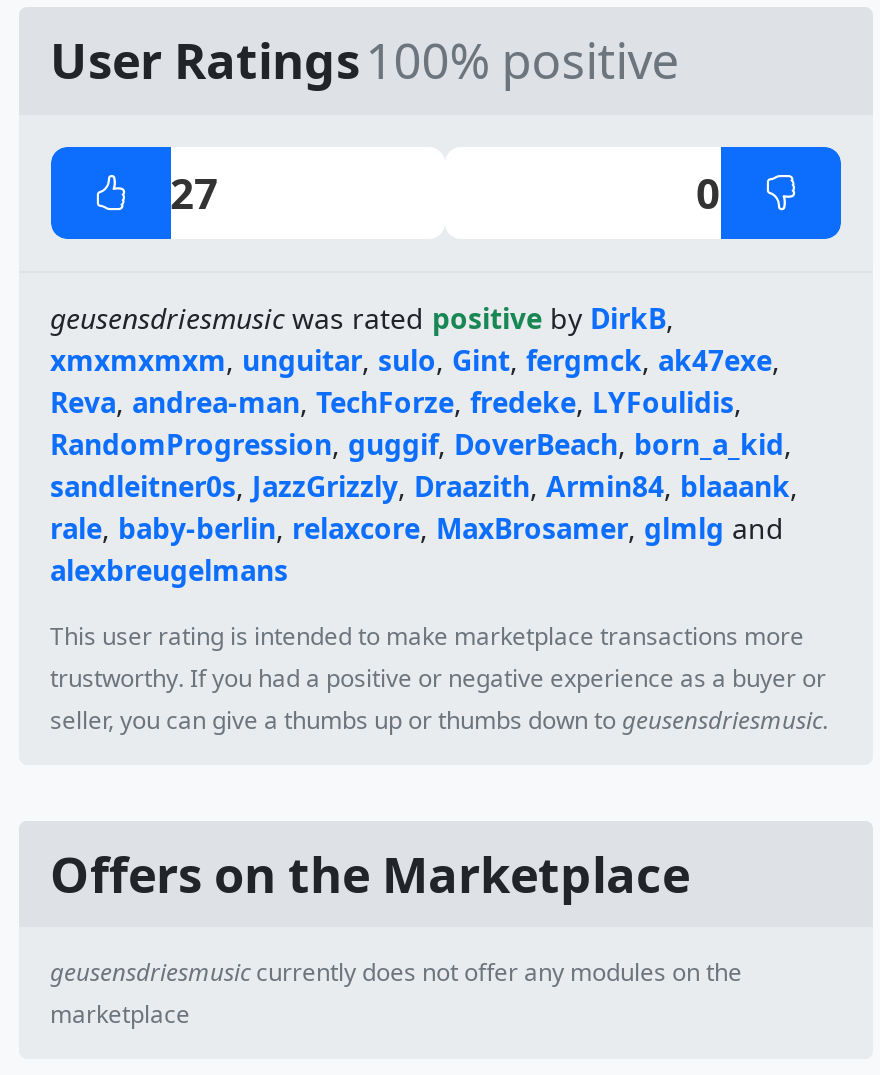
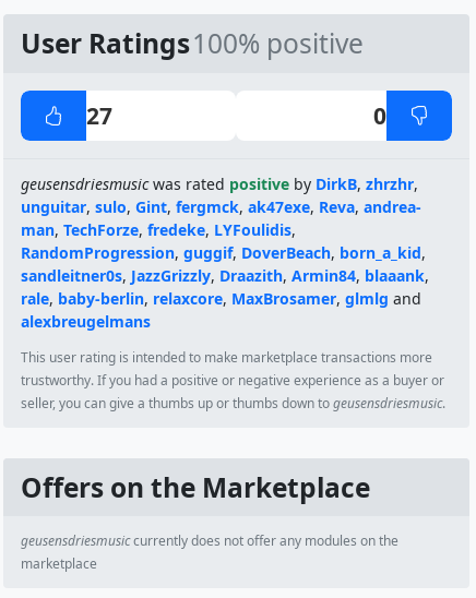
[50,299,780,421] geusensdriesmusic was rated positive by DirkB, | xmxmxmxm, unguitar, sulo, Gint, fergmck, ak47exe, | Reva, andrea-man, TechForze, fredeke, LYFoulidis, -> [20,174,421,240] geusensdriesmusic was rated positive by DirkB, zhrzhr, | unguitar, sulo, Gint, fergmck, ak47exe, Reva, andrea- | man, TechForze, fredeke, LYFoulidis,

